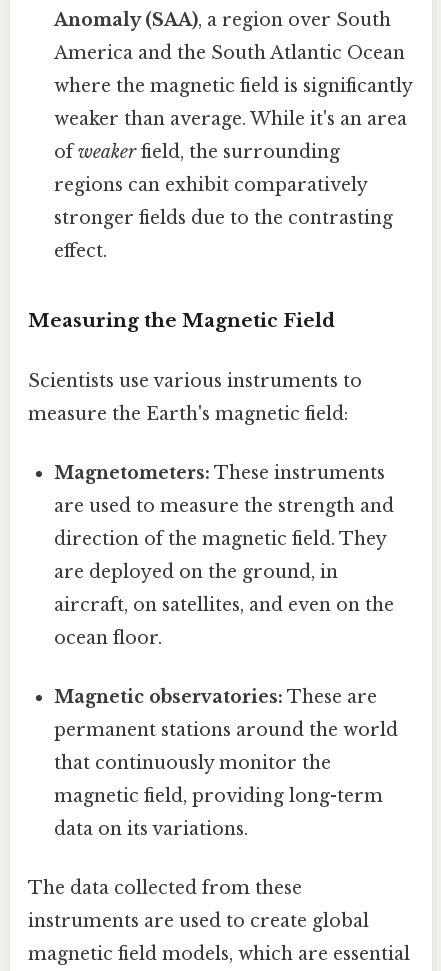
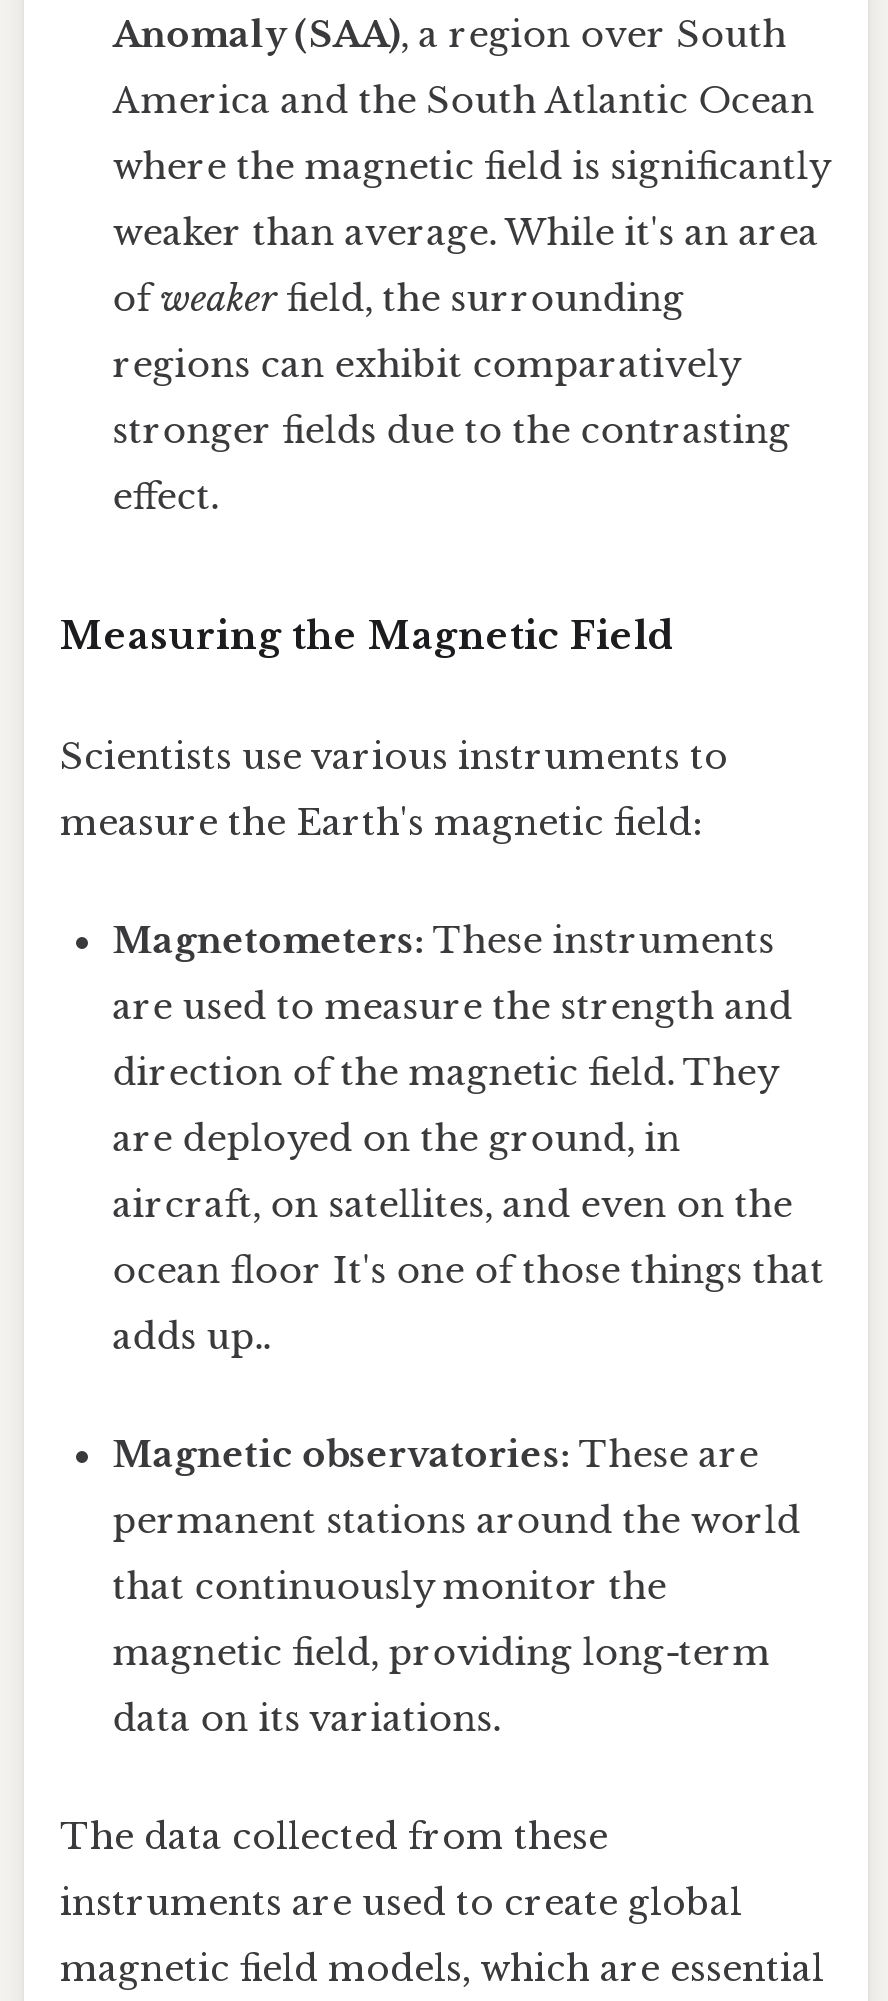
[54,627,162,649] ocean floor. -> [112,1249,824,1359] ocean floor It's one of those things that | adds up..

